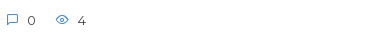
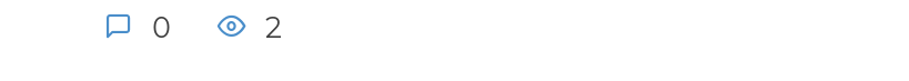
[78,13,86,28] 4 -> [265,11,281,45] 2

